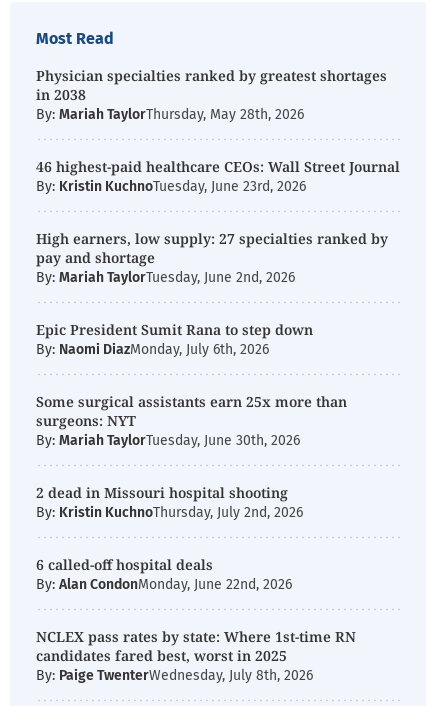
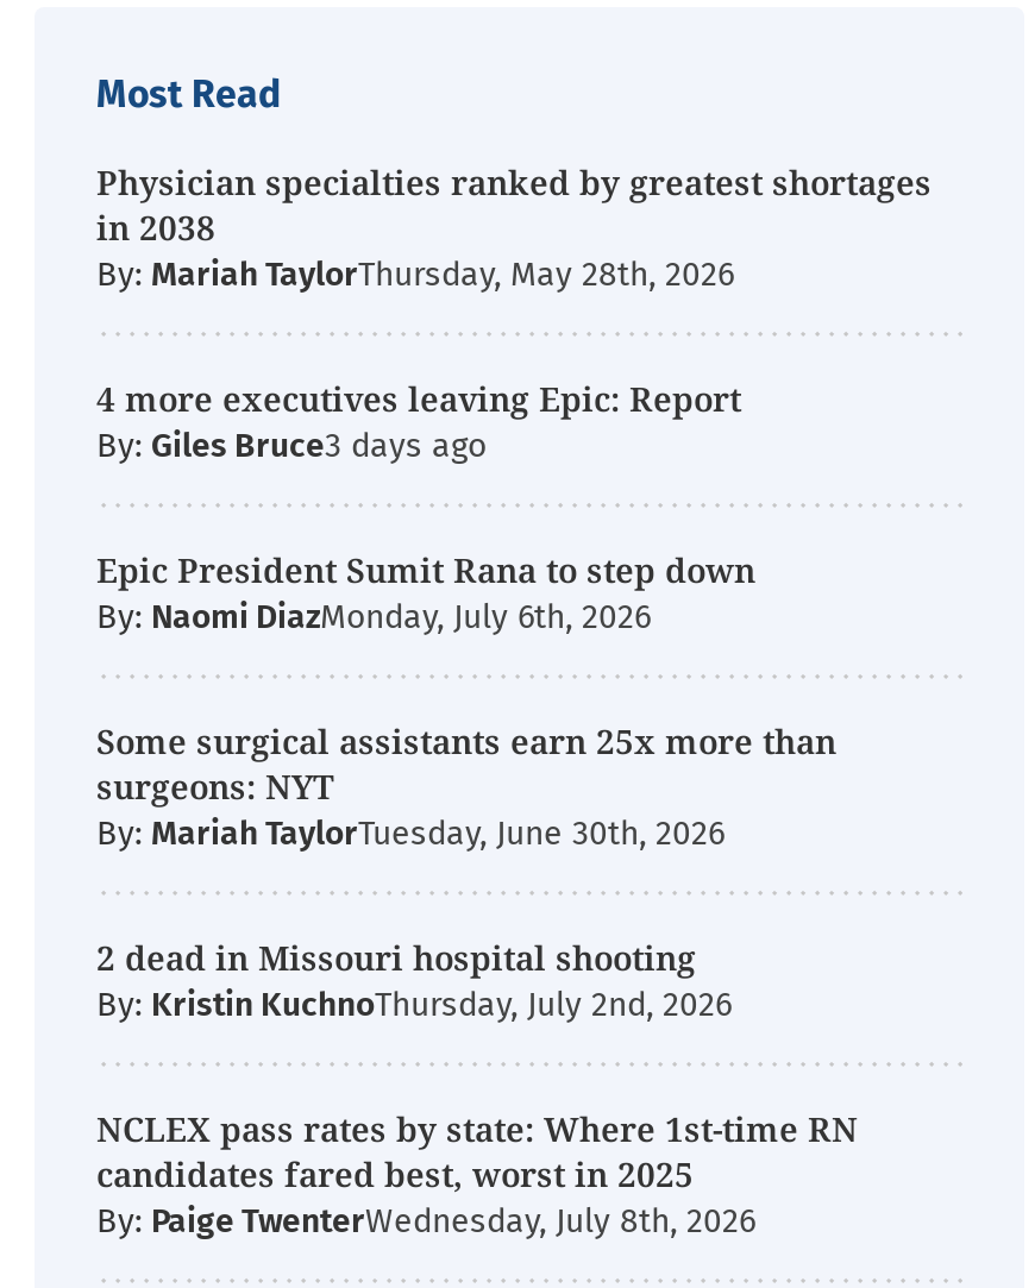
[36,157,400,286] 46 highest-paid healthcare CEOs: Wall Street Journal | By: Kristin KuchnoTuesday, June 23rd, 2026 | High earners, low supply: 27 specialties ranked by | pay and shortage | By: Mariah TaylorTuesday, June 2nd, 2026 -> [96,376,741,466] 4 more executives leaving Epic: Report | By: Giles Bruce
[36,555,292,593] 6 called-off hospital deals | By: Alan CondonMonday, June 22nd, 2026 -> none

